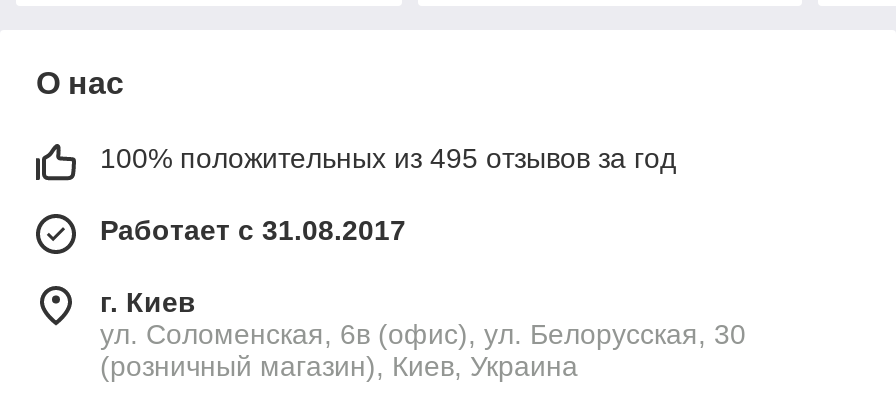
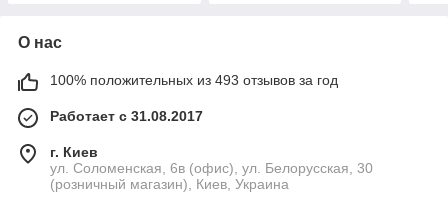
[100,142,676,174] 100% положительных из 495 отзывов за год -> [50,72,338,88] 100% положительных из 493 отзывов за год

